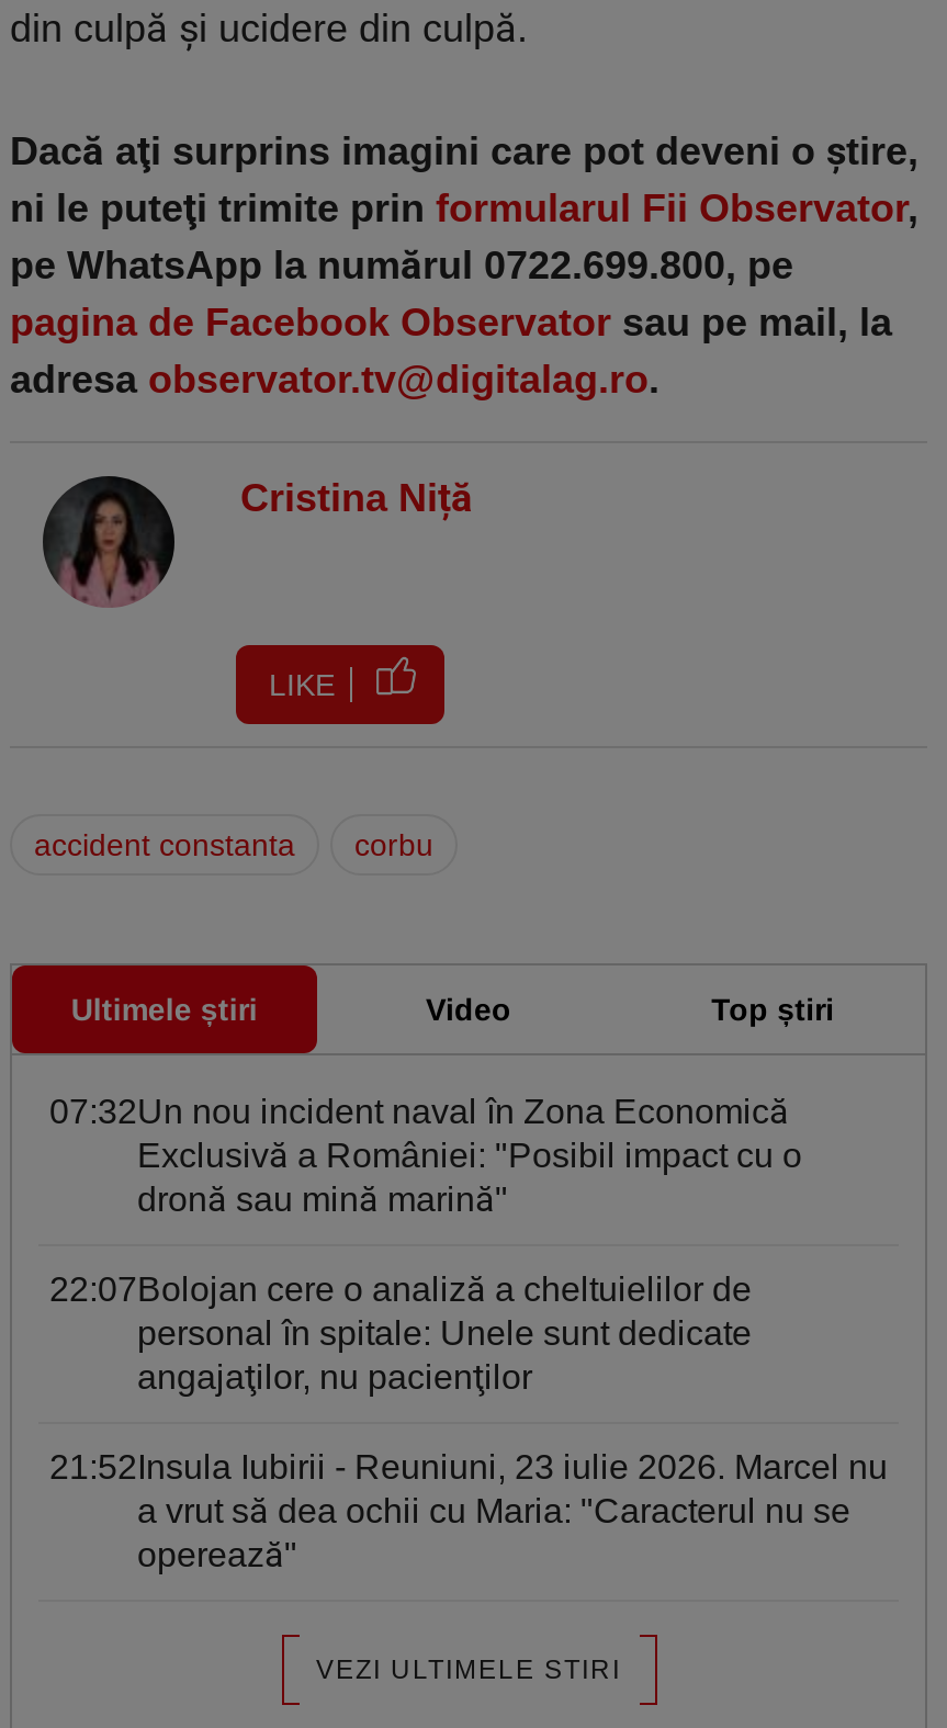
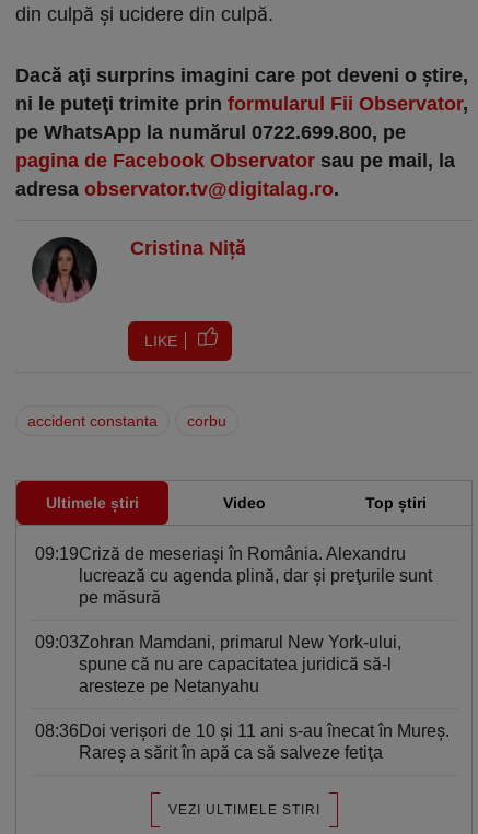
[49,1093,802,1218] 07:32Un nou incident naval în Zona Economică | Exclusivă a României: "Posibil impact cu o | dronă sau mină marină" -> [35,545,432,607] 09:19Criză de meseriași în România. Alexandru | lucrează cu agenda plină, dar şi preţurile sunt | pe măsură
[49,1271,752,1396] 22:07Bolojan cere o analiză a cheltuielilor de | personal în spitale: Unele sunt dedicate | angajaţilor, nu pacienţilor -> [35,633,401,695] 09:03Zohran Mamdani, primarul New York-ului, | spune că nu are capacitatea juridică să-l | aresteze pe Netanyahu
[49,1449,888,1574] 21:52Insula Iubirii - Reuniuni, 23 iulie 2026. Marcel nu | a vrut să dea ochii cu Maria: "Caracterul nu se | operează" -> [35,722,450,762] 08:36Doi verișori de 10 și 11 ani s-au înecat în Mureș. | Rareș a sărit în apă ca să salveze fetiţa

